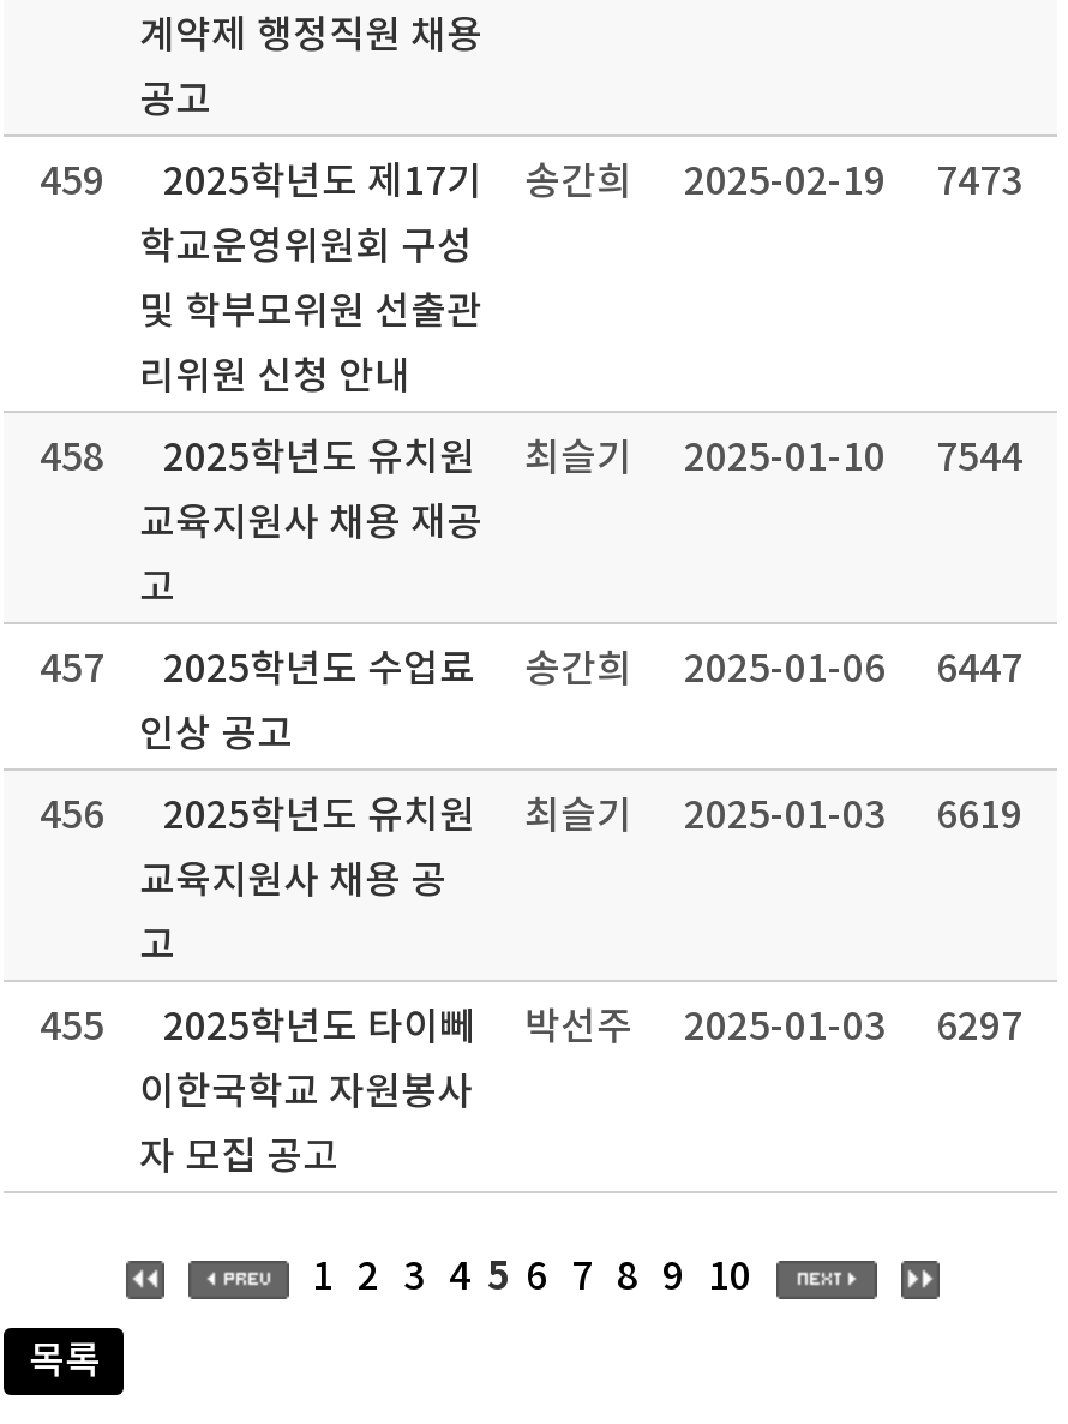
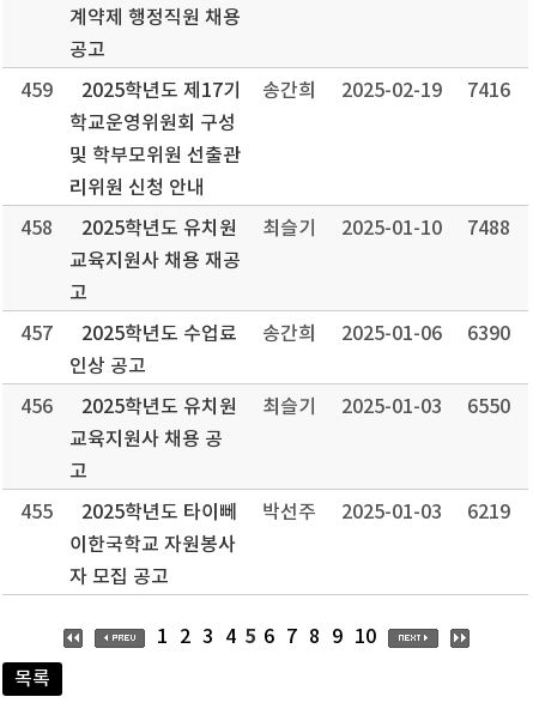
[40,161,1022,204] 459 2025학년도 제17기 송간희 2025-02-19 7473 -> [20,80,511,102] 459 2025학년도 제17기 송간희 2025-02-19 7416
[40,437,1022,480] 458 2025학년도 유치원 최슬기 2025-01-10 7544 -> [20,218,511,240] 458 2025학년도 유치원 최슬기 2025-01-10 7488
[40,648,1022,692] 457 2025학년도 수업료 송간희 2025-01-06 6447 -> [20,323,511,345] 457 2025학년도 수업료 송간희 2025-01-06 6390
[40,795,1022,838] 456 2025학년도 유치원 최슬기 2025-01-03 6619 -> [20,396,511,418] 456 2025학년도 유치원 최슬기 2025-01-03 6550
[40,1006,1022,1049] 455 2025학년도 타이뻬 박선주 2025-01-03 6297 -> [20,502,511,523] 455 2025학년도 타이뻬 박선주 2025-01-03 6219

